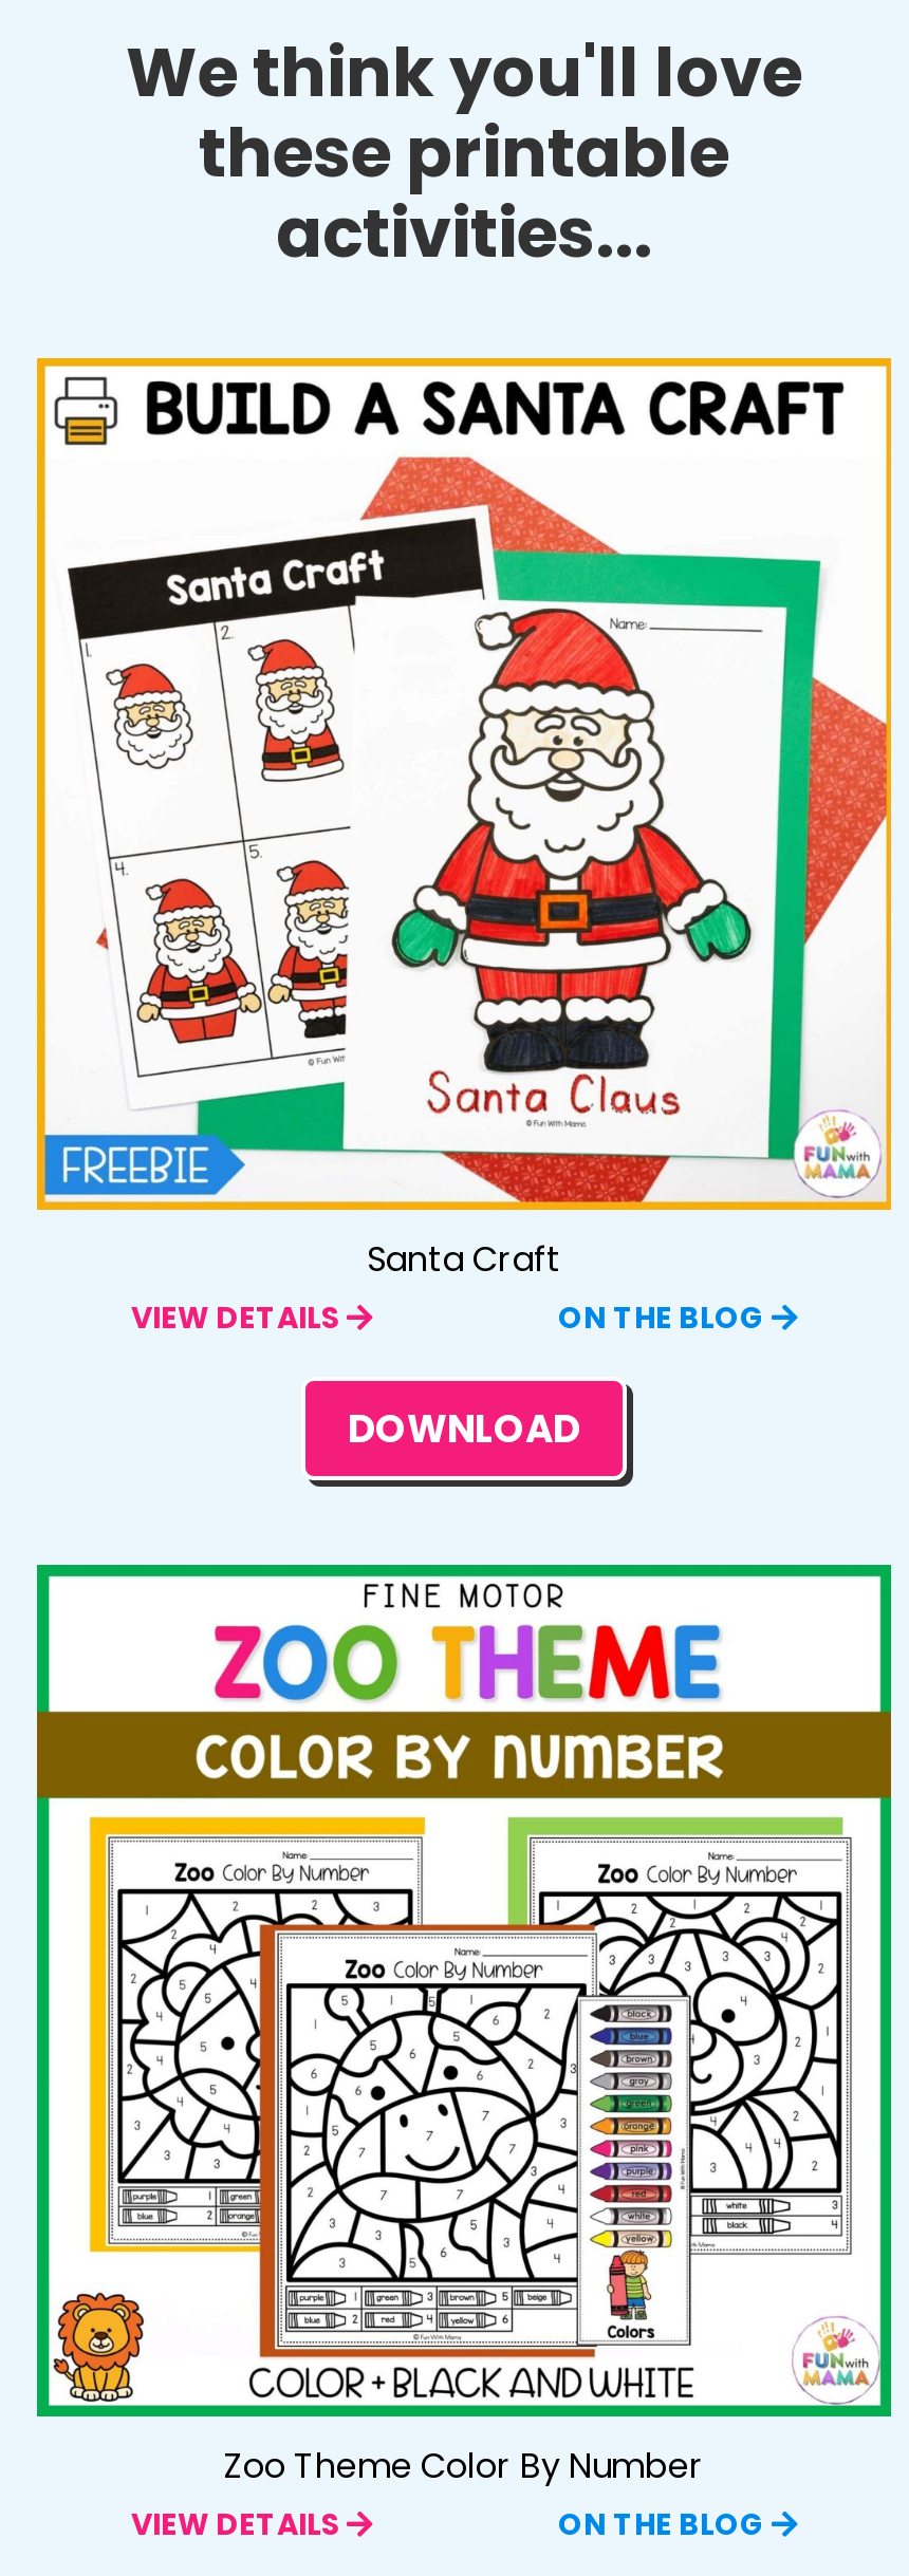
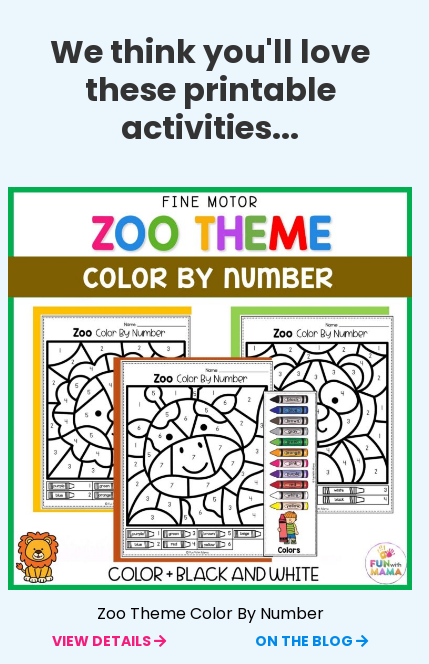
[35,356,893,1455] [image] | Santa Craft | VIEW DETAILS | ON THE BLOG | DOWNLOAD -> none

